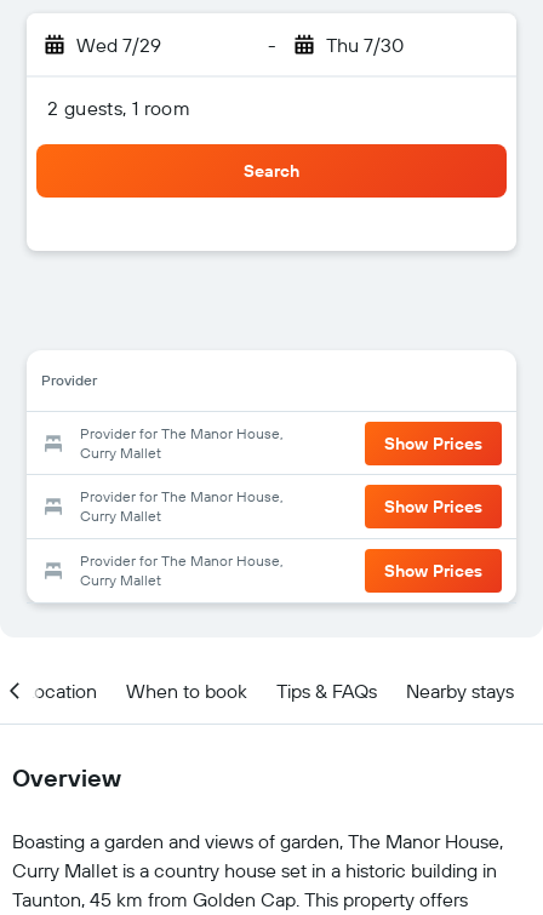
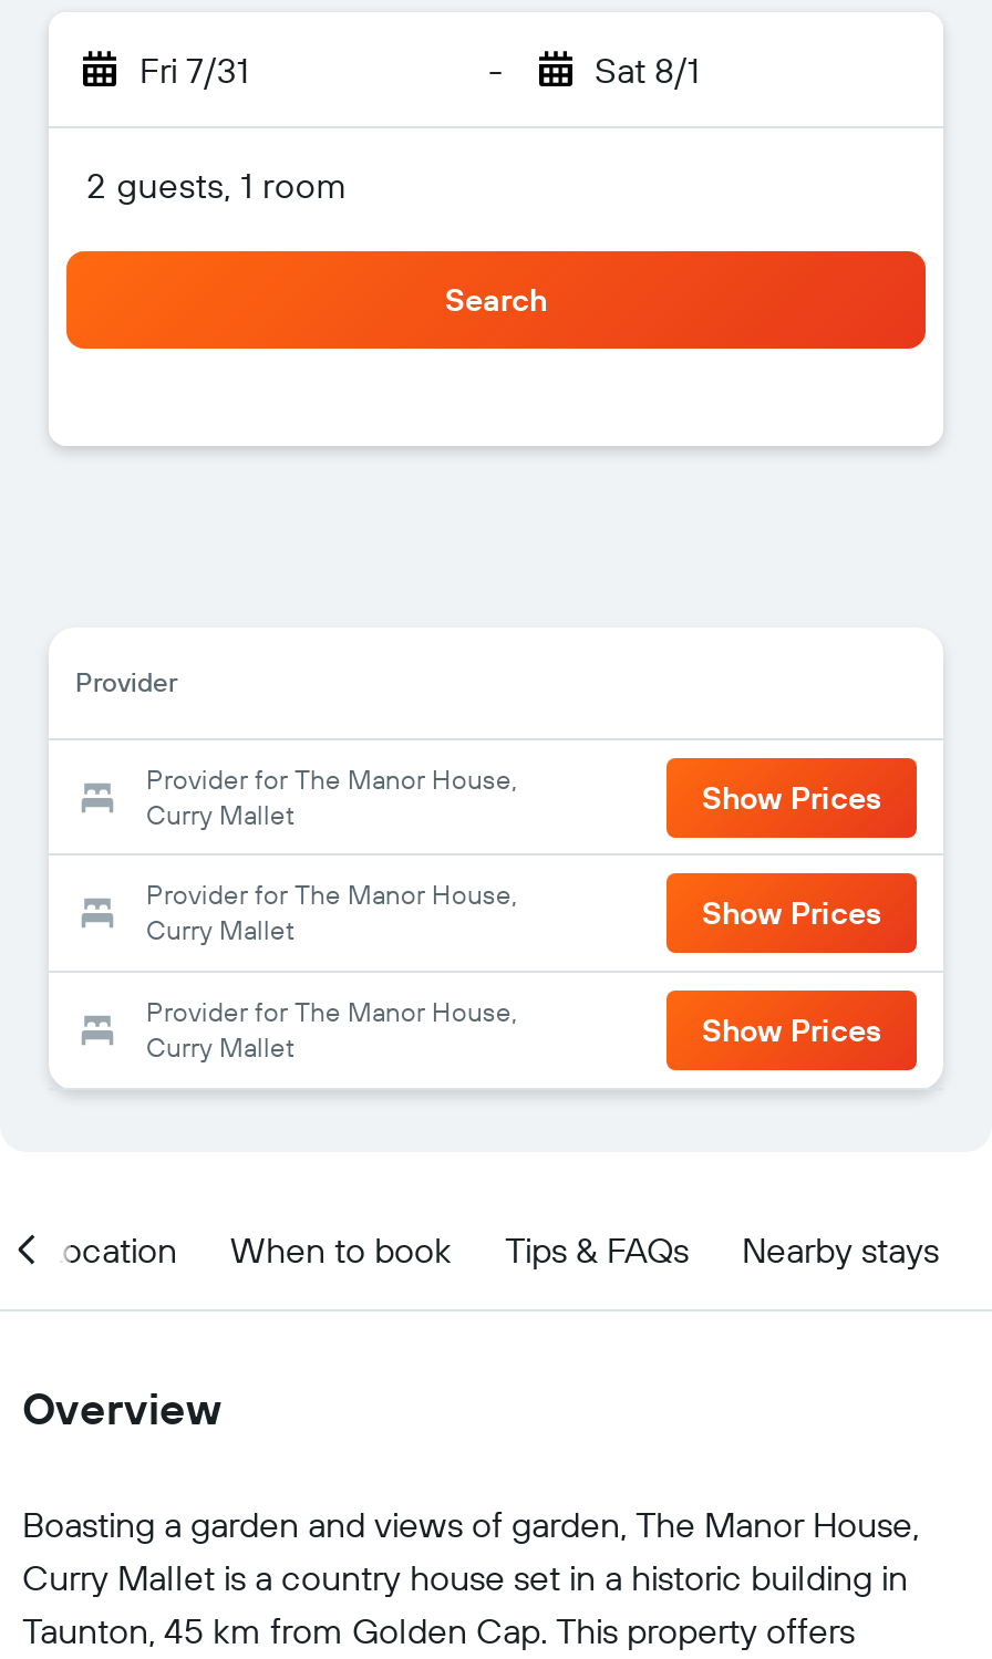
[76,33,161,57] Wed 7/29 -> [139,48,248,92] Fri 7/31
[325,33,403,57] Thu 7/30 -> [595,48,699,92] Sat 8/1

